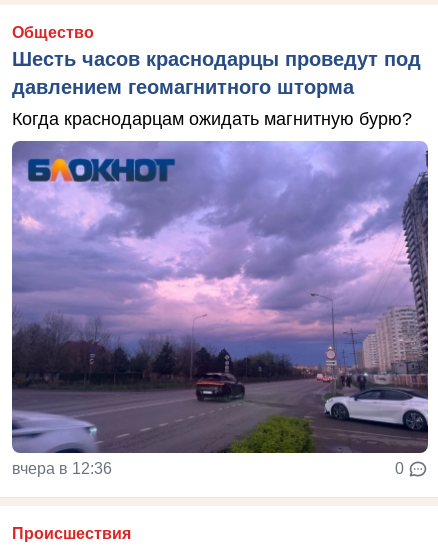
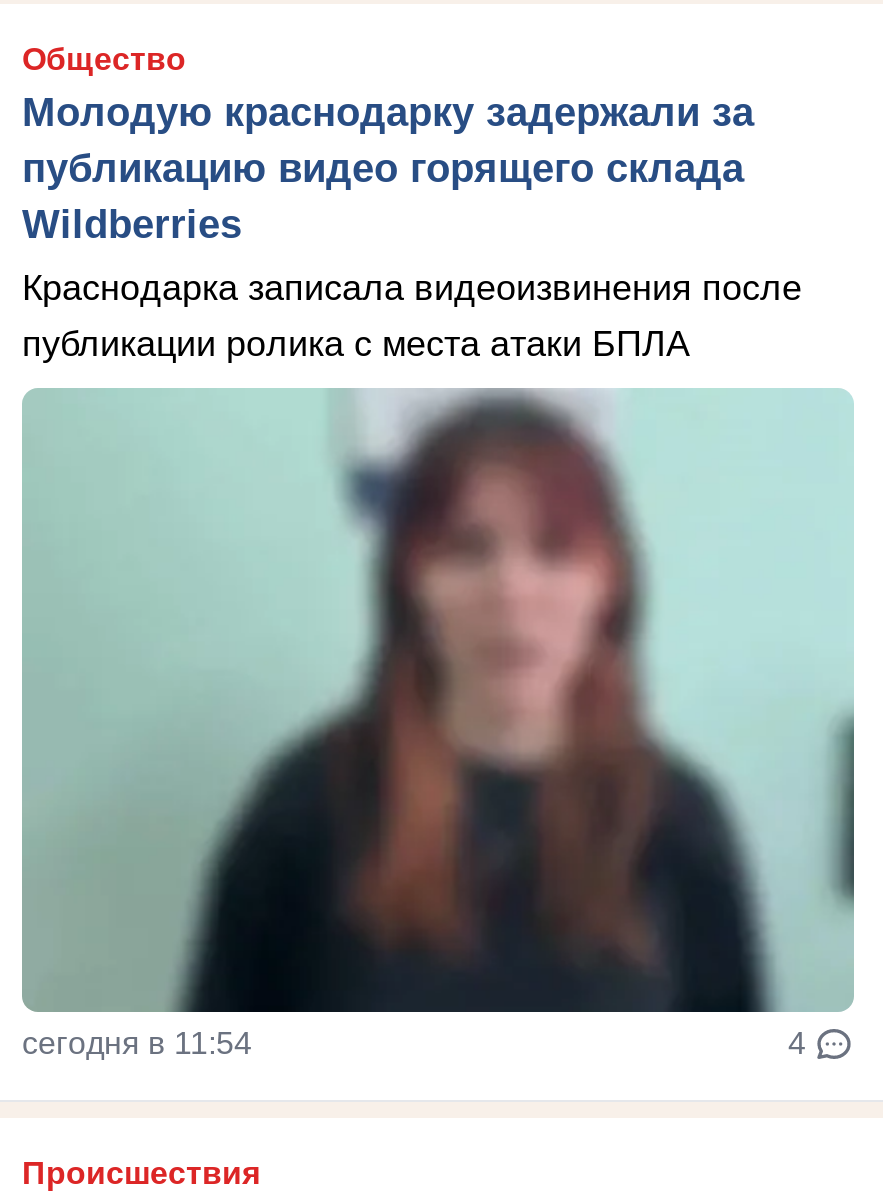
[12,48,421,98] Шесть часов краснодарцы проведут под | давлением геомагнитного шторма -> [22,91,754,247] Молодую краснодарку задержали за | публикацию видео горящего склада | Wildberries
[12,109,412,129] Когда краснодарцам ожидать магнитную бурю? -> [22,269,802,365] Краснодарка записала видеоизвинения после | публикации ролика с места атаки БПЛА
[12,141,429,477] [image] | вчера в 12:36 | 0 -> [22,388,854,1061] [image] | сегодня в 11:54 | 4

